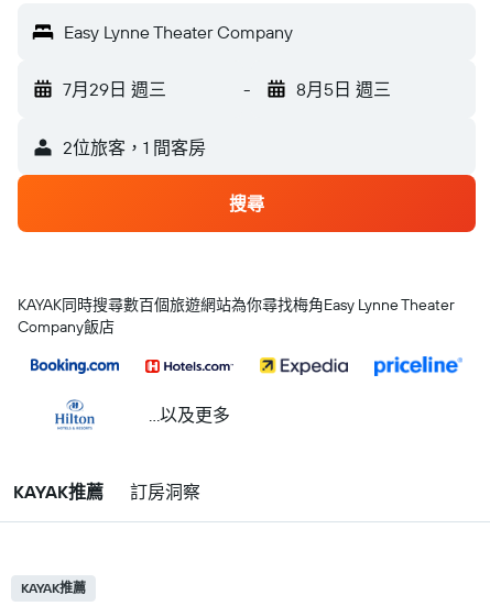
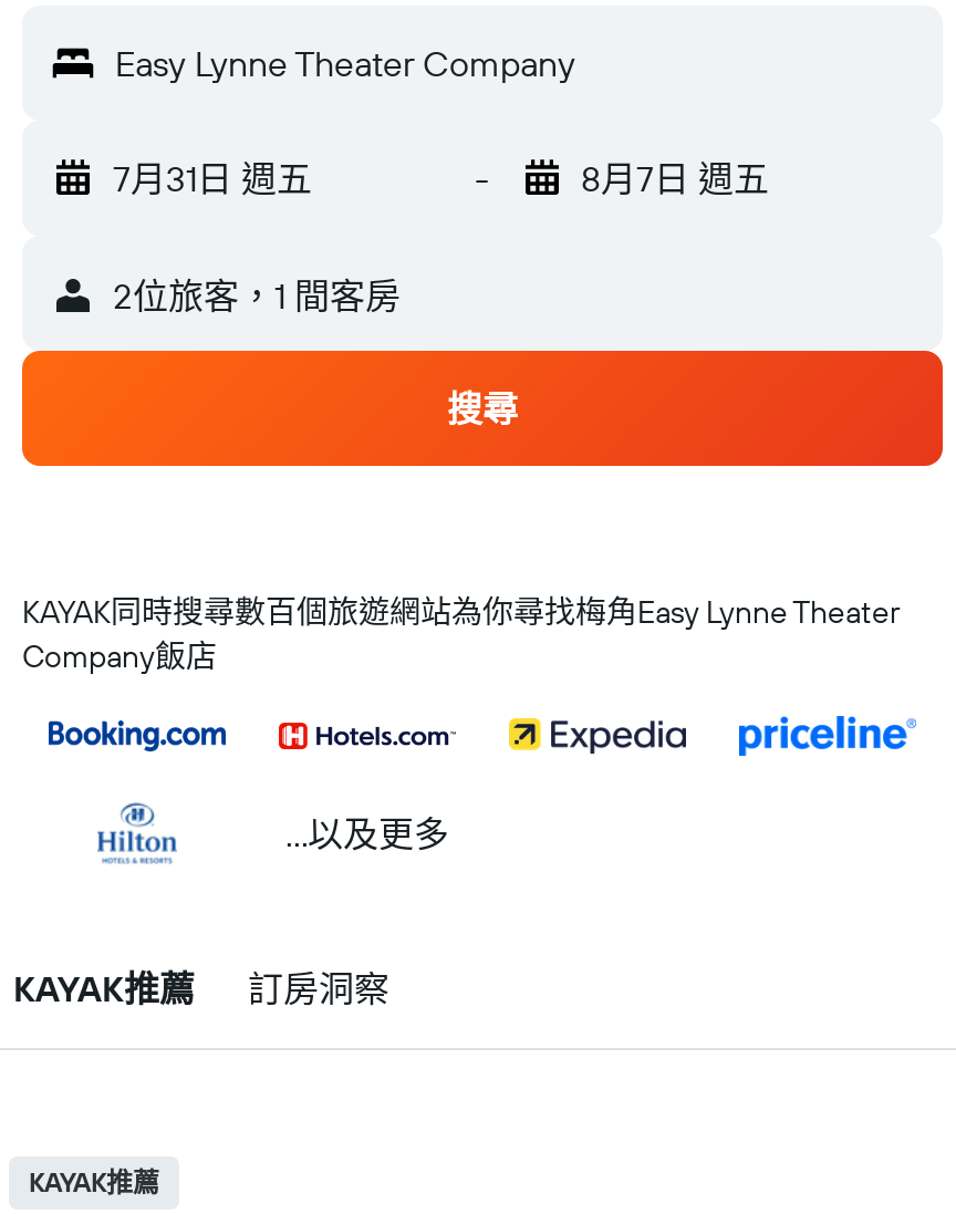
[63,78,166,100] 7月29日 週三 -> [113,156,312,200] 7月31日 週五
[296,78,390,100] 8月5日 週三 -> [581,156,769,200] 8月7日 週五

